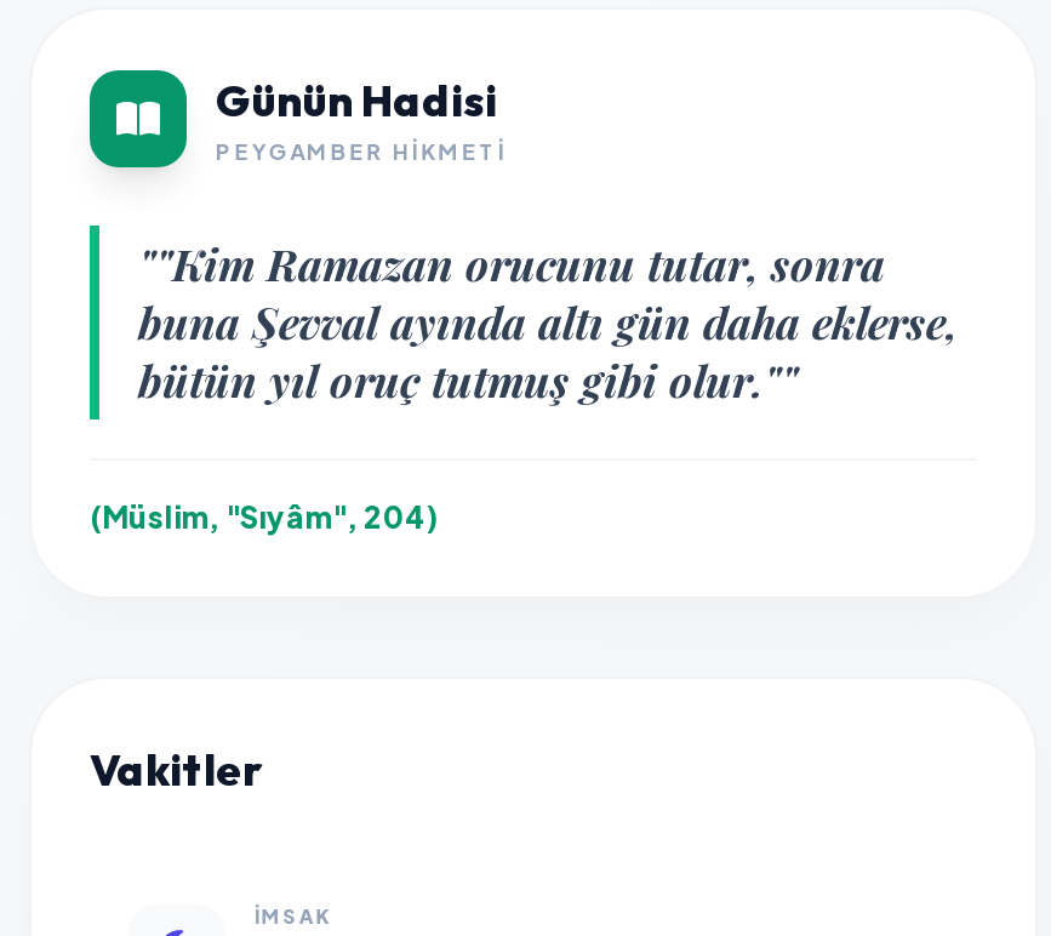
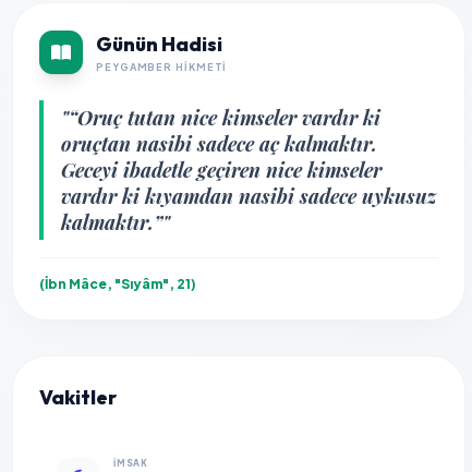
[138,235,958,410] ""Kim Ramazan orucunu tutar, sonra | buna Şevval ayında altı gün daha eklerse, | bütün yıl oruç tutmuş gibi olur."" -> [61,105,436,235] "“Oruç tutan nice kimseler vardır ki | oruçtan nasibi sadece aç kalmaktır. | Geceyi ibadetle geçiren nice kimseler | vardır ki kıyamdan nasibi sadece uykusuz | kalmaktır.”"
[90,500,439,536] (Müslim, "Sıyâm", 204) -> [39,276,196,292] (İbn Mâce, "Sıyâm", 21)

